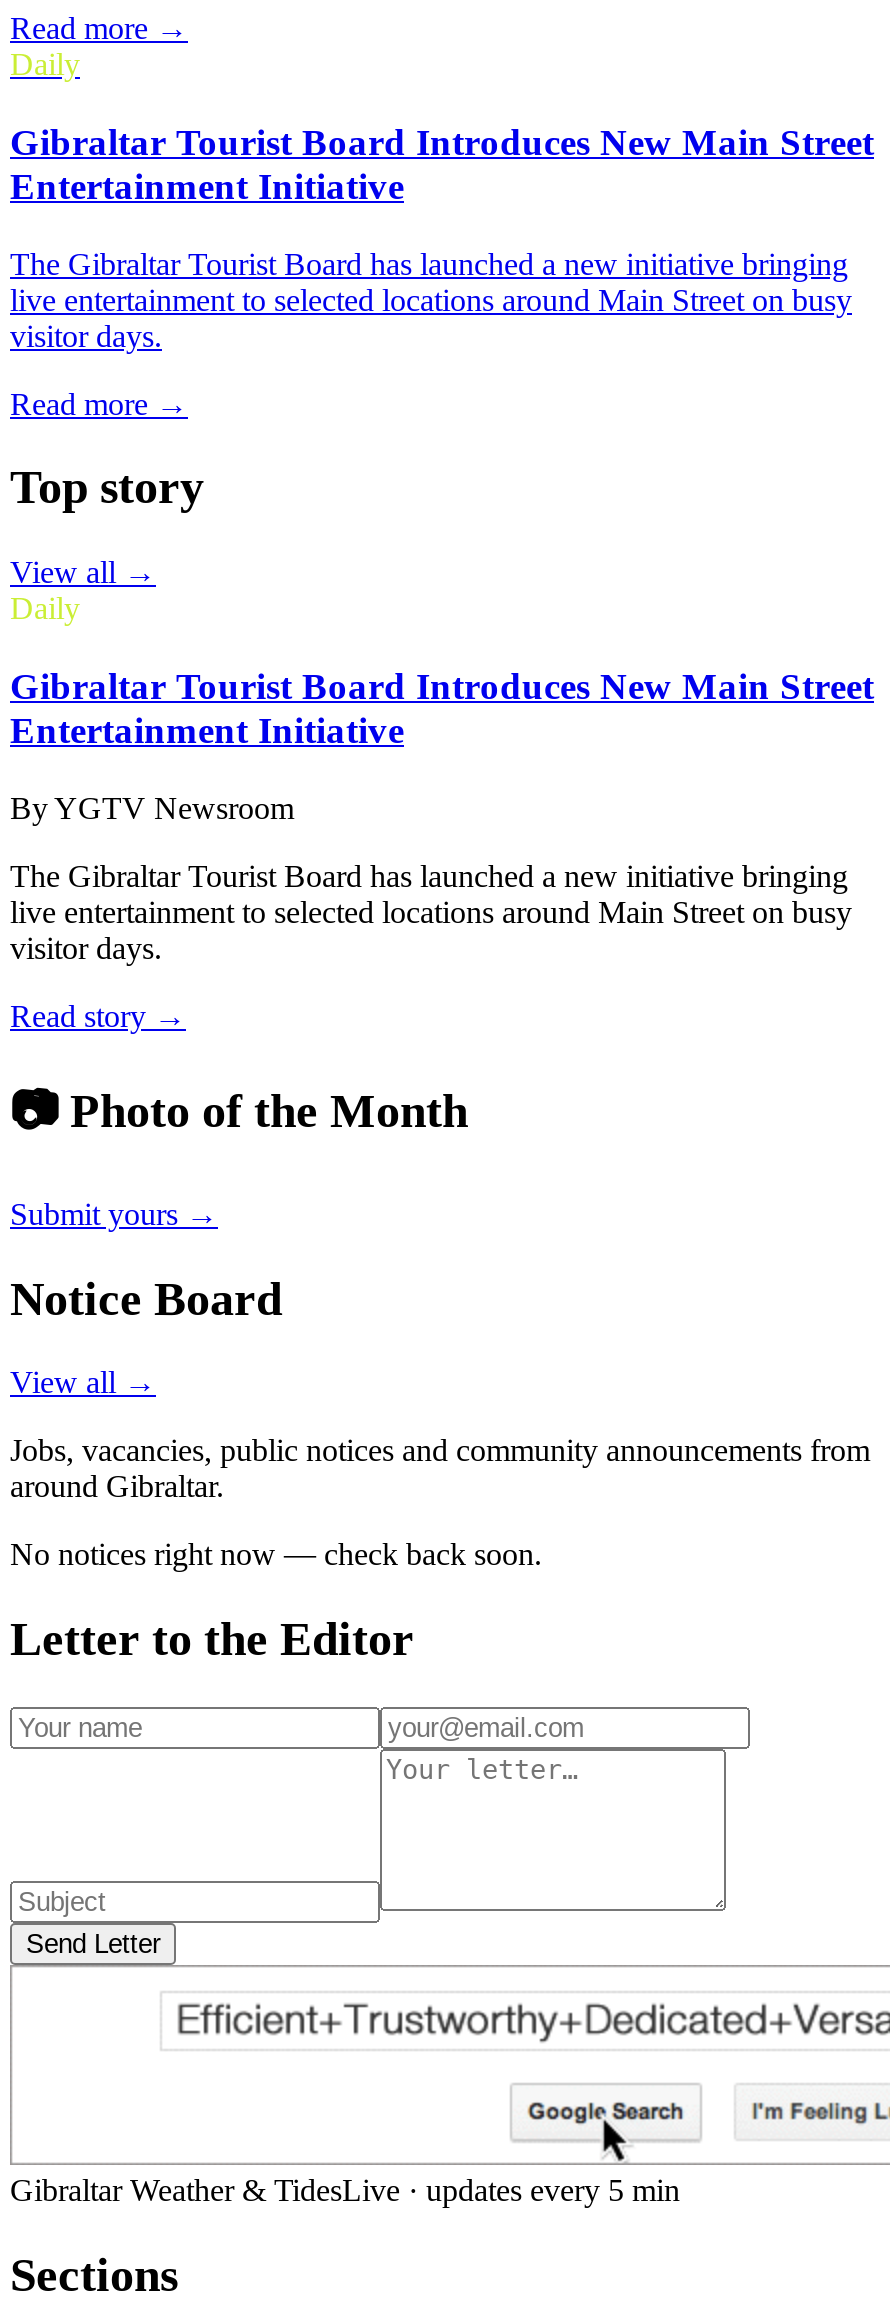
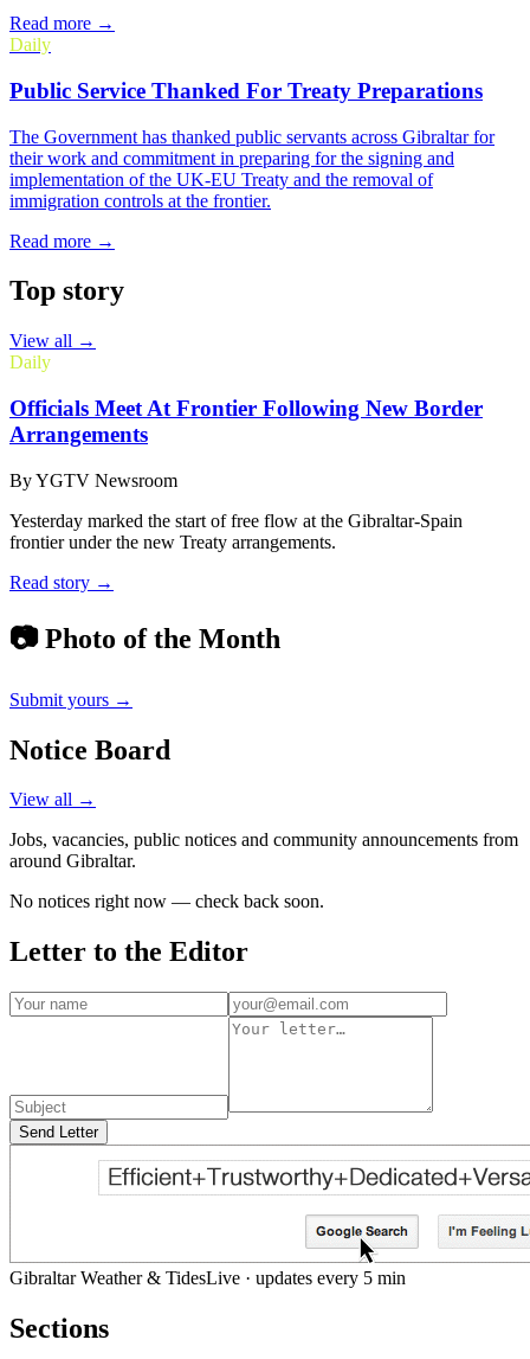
[10,121,874,207] Gibraltar Tourist Board Introduces New Main Street | Entertainment Initiative -> [9,78,483,103] Public Service Thanked For Treaty Preparations
[10,246,852,352] The Gibraltar Tourist Board has launched a new initiative bringing | live entertainment to selected locations around Main Street on busy | visitor days. -> [9,126,495,210] The Government has thanked public servants across Gibraltar for | their work and commitment in preparing for the signing and | implementation of the UK-EU Treaty and the removal of | immigration controls at the frontier.
[10,665,874,751] Gibraltar Tourist Board Introduces New Main Street | Entertainment Initiative -> [9,396,483,447] Officials Meet At Frontier Following New Border | Arrangements
[10,859,852,965] The Gibraltar Tourist Board has launched a new initiative bringing | live entertainment to selected locations around Main Street on busy | visitor days. -> [9,510,463,552] Yesterday marked the start of free flow at the Gibraltar-Spain | frontier under the new Treaty arrangements.

